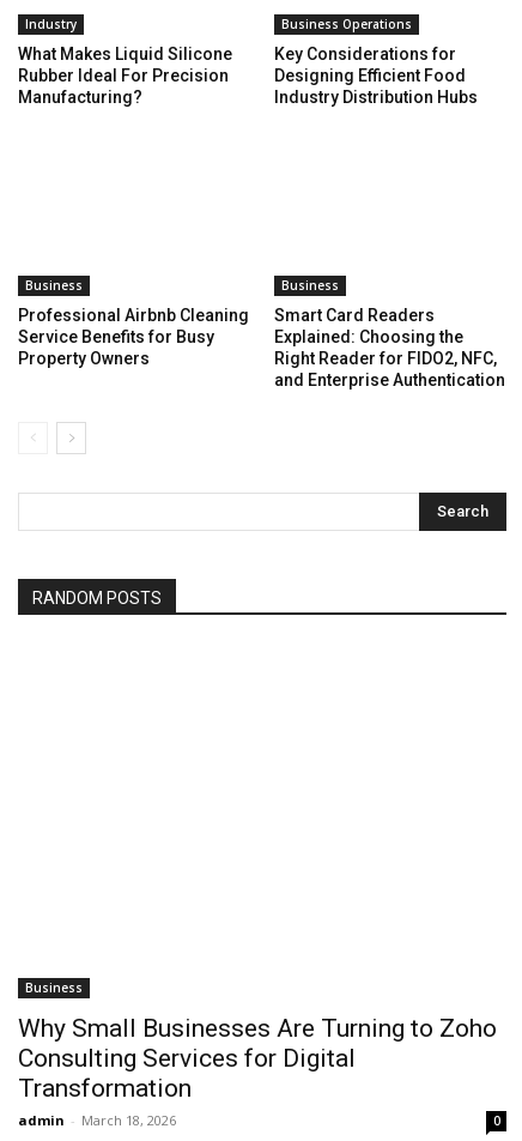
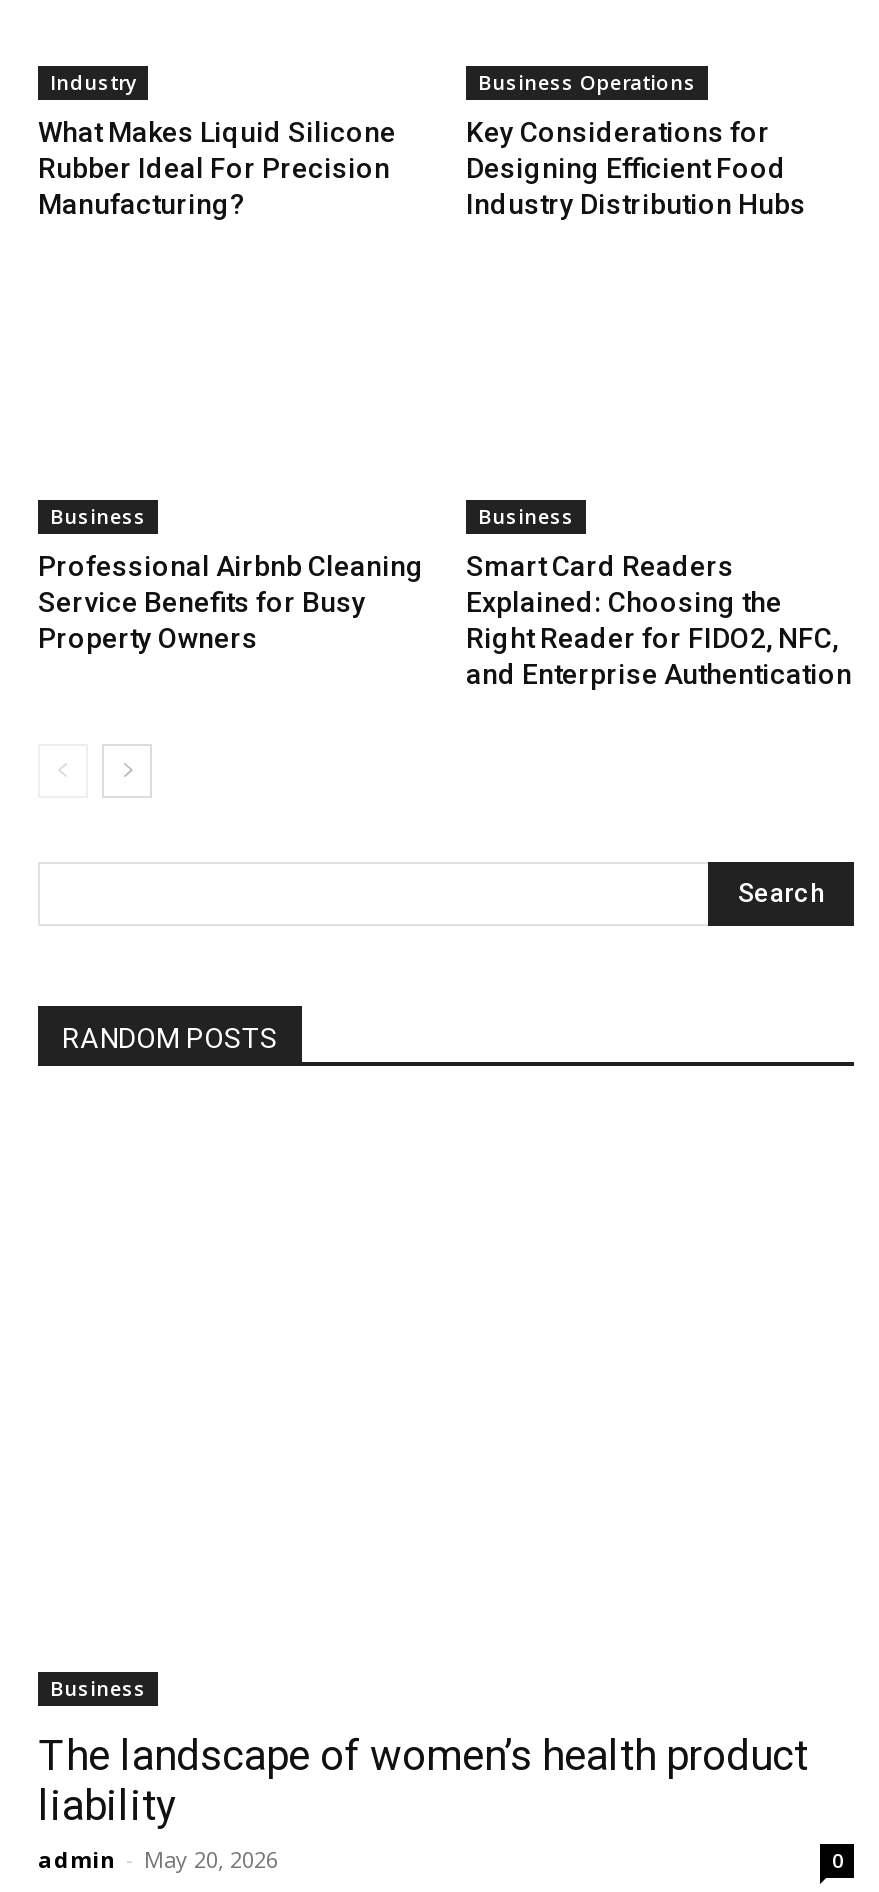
[18,1014,497,1129] Why Small Businesses Are Turning to Zoho | Consulting Services for Digital | Transformation | admin - March 18, 2026 -> [38,1733,808,1875] The landscape of women’s health product | liability | admin - May 20, 2026

